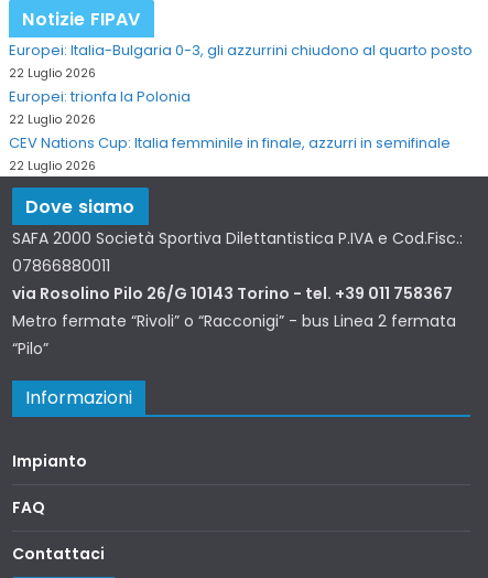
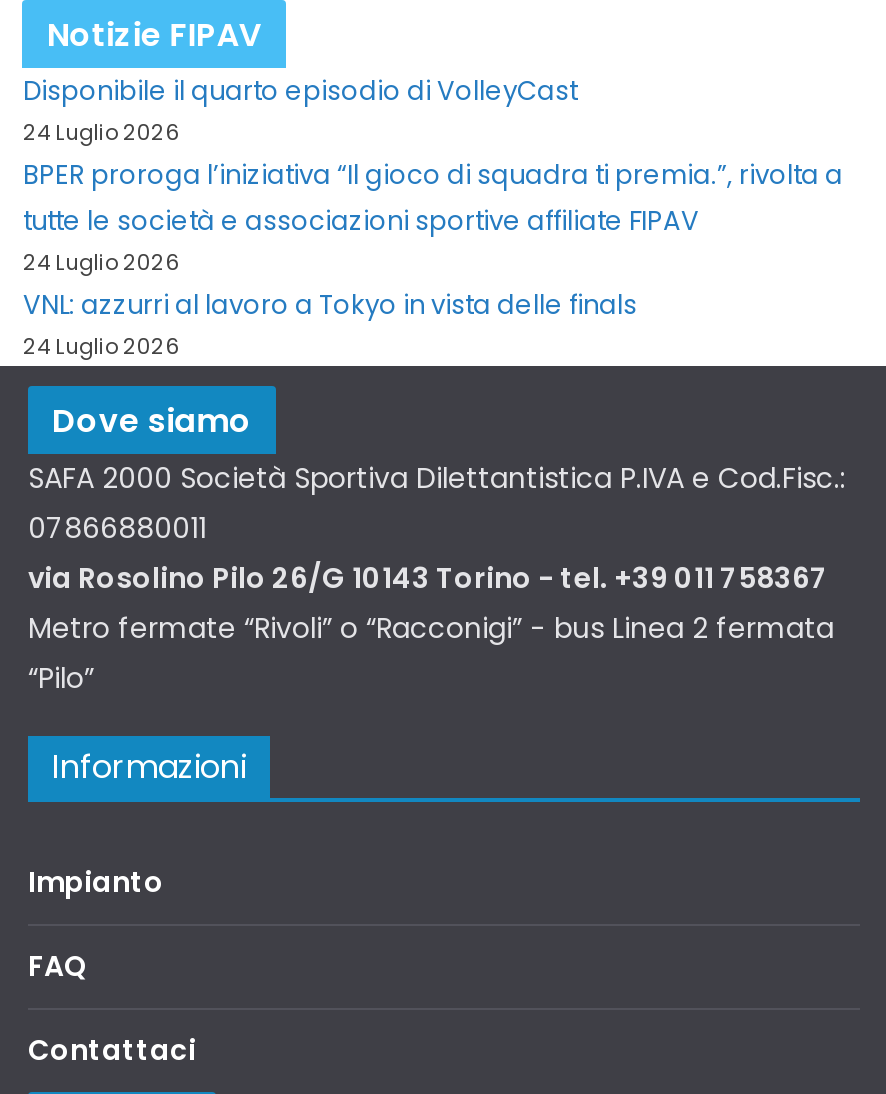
[9,40,473,174] Europei: Italia-Bulgaria 0-3, gli azzurrini chiudono al quarto posto | 22 Luglio 2026 | Europei: trionfa la Polonia | 22 Luglio 2026 | CEV Nations Cup: Italia femminile in finale, azzurri in semifinale | 22 Luglio 2026 -> [23,72,843,362] Disponibile il quarto episodio di VolleyCast | 24 Luglio 2026 | BPER proroga l’iniziativa “Il gioco di squadra ti premia.”, rivolta a | tutte le società e associazioni sportive affiliate FIPAV | 24 Luglio 2026 | VNL: azzurri al lavoro a Tokyo in vista delle finals | 24 Luglio 2026

